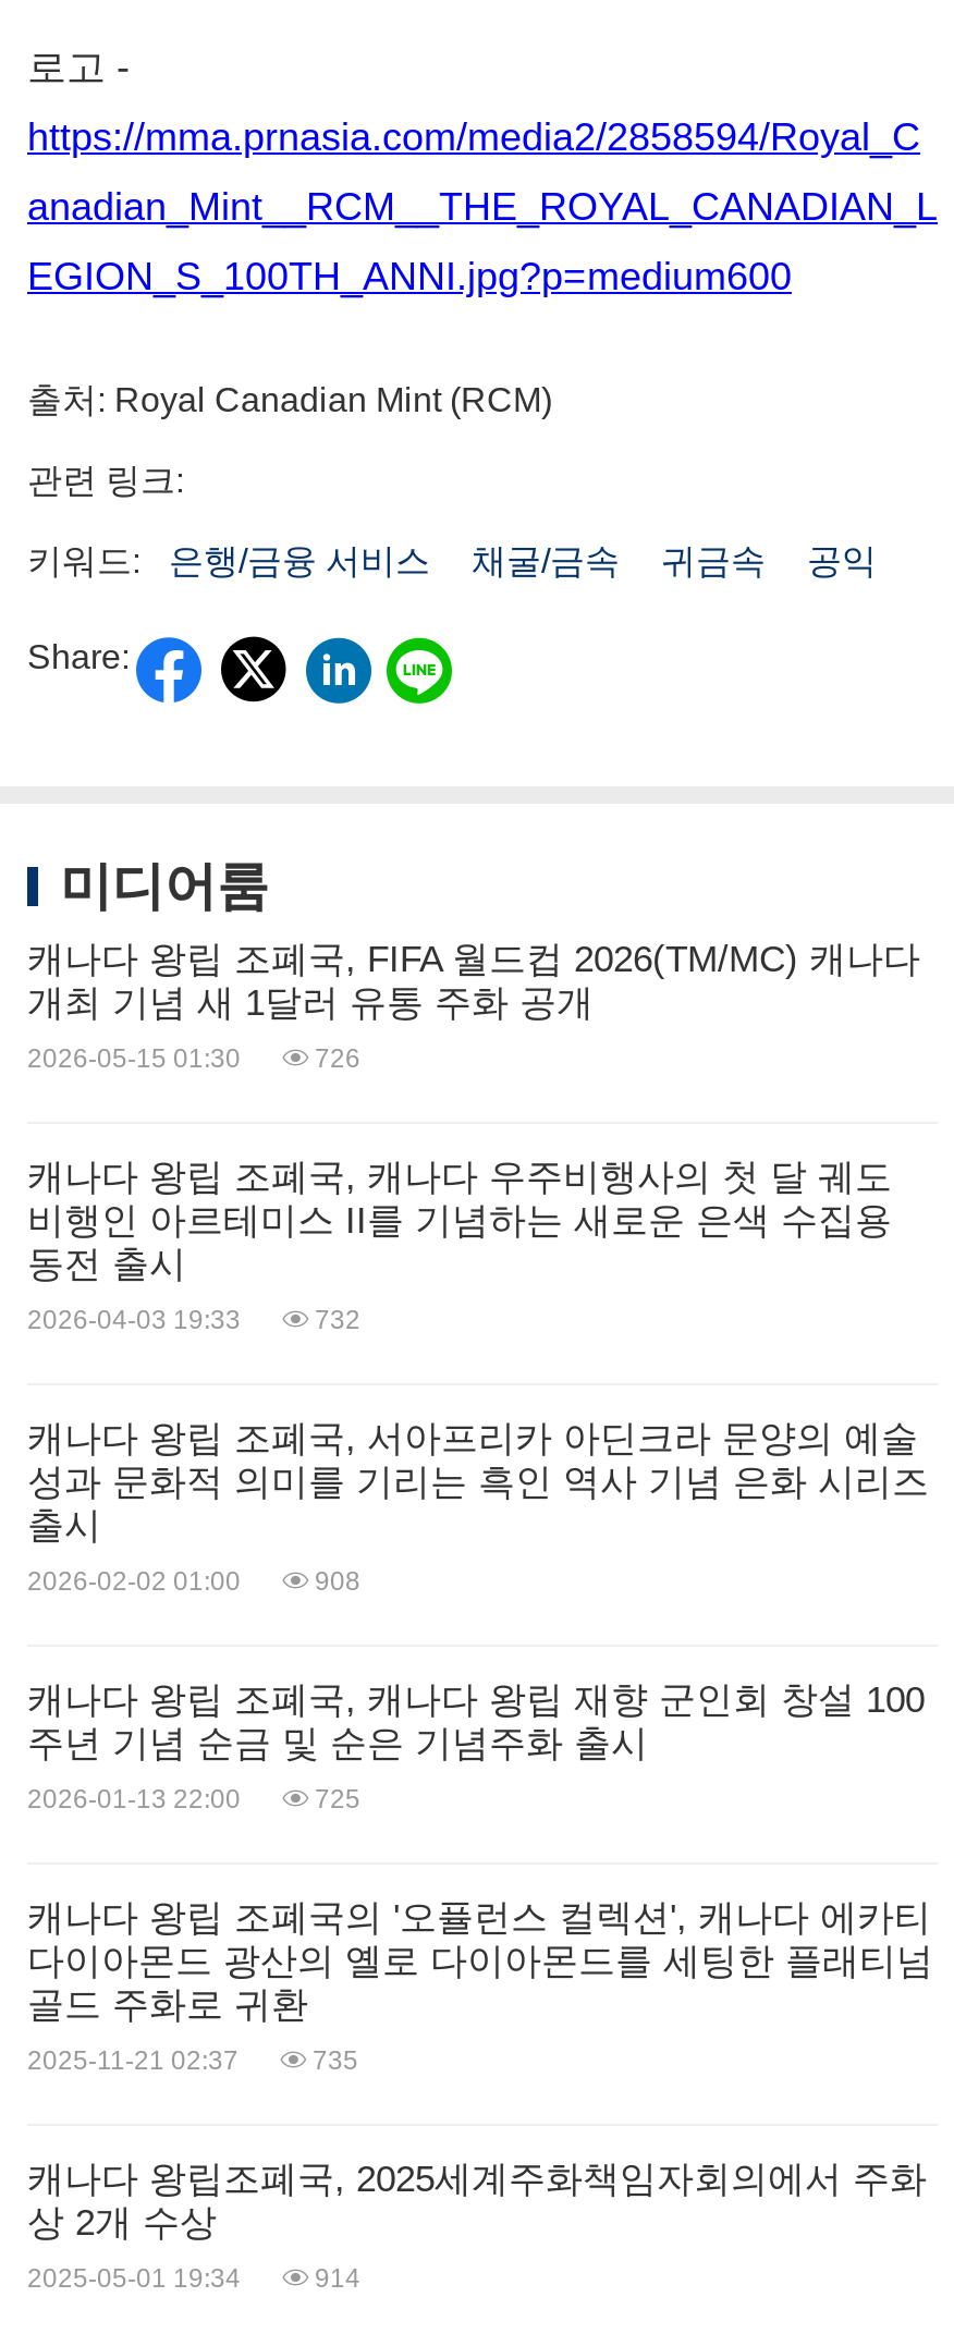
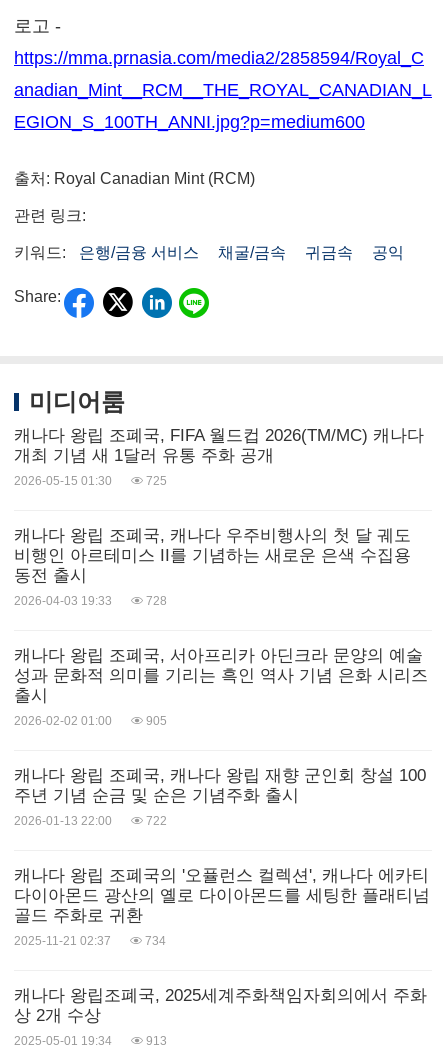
[308,1043,360,1074] 726 -> [143,474,167,488] 725
[308,1305,360,1335] 732 -> [143,594,167,608] 728
[308,1566,360,1597] 908 -> [143,714,167,728] 905
[308,1784,360,1815] 725 -> [143,814,167,828] 722
[306,2045,358,2076] 735 -> [142,934,166,948] 734
[308,2263,360,2294] 914 -> [143,1034,167,1048] 913

